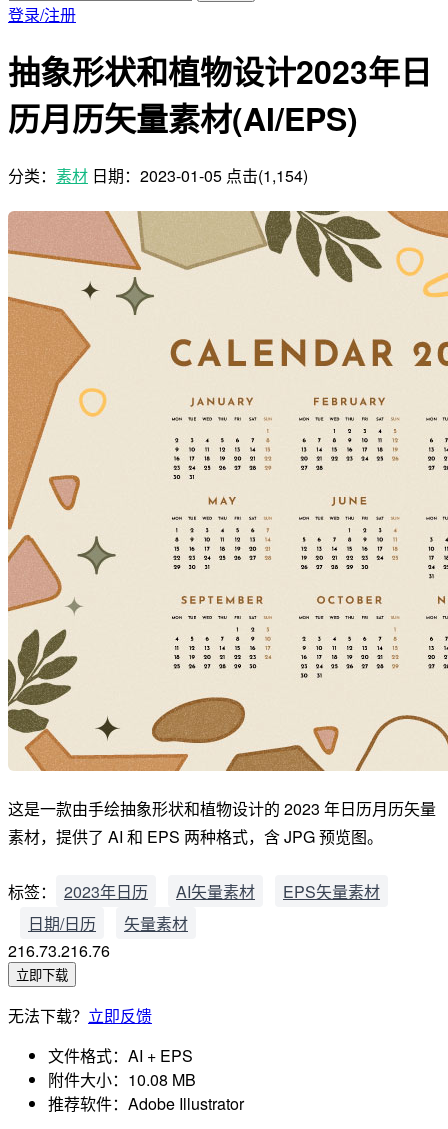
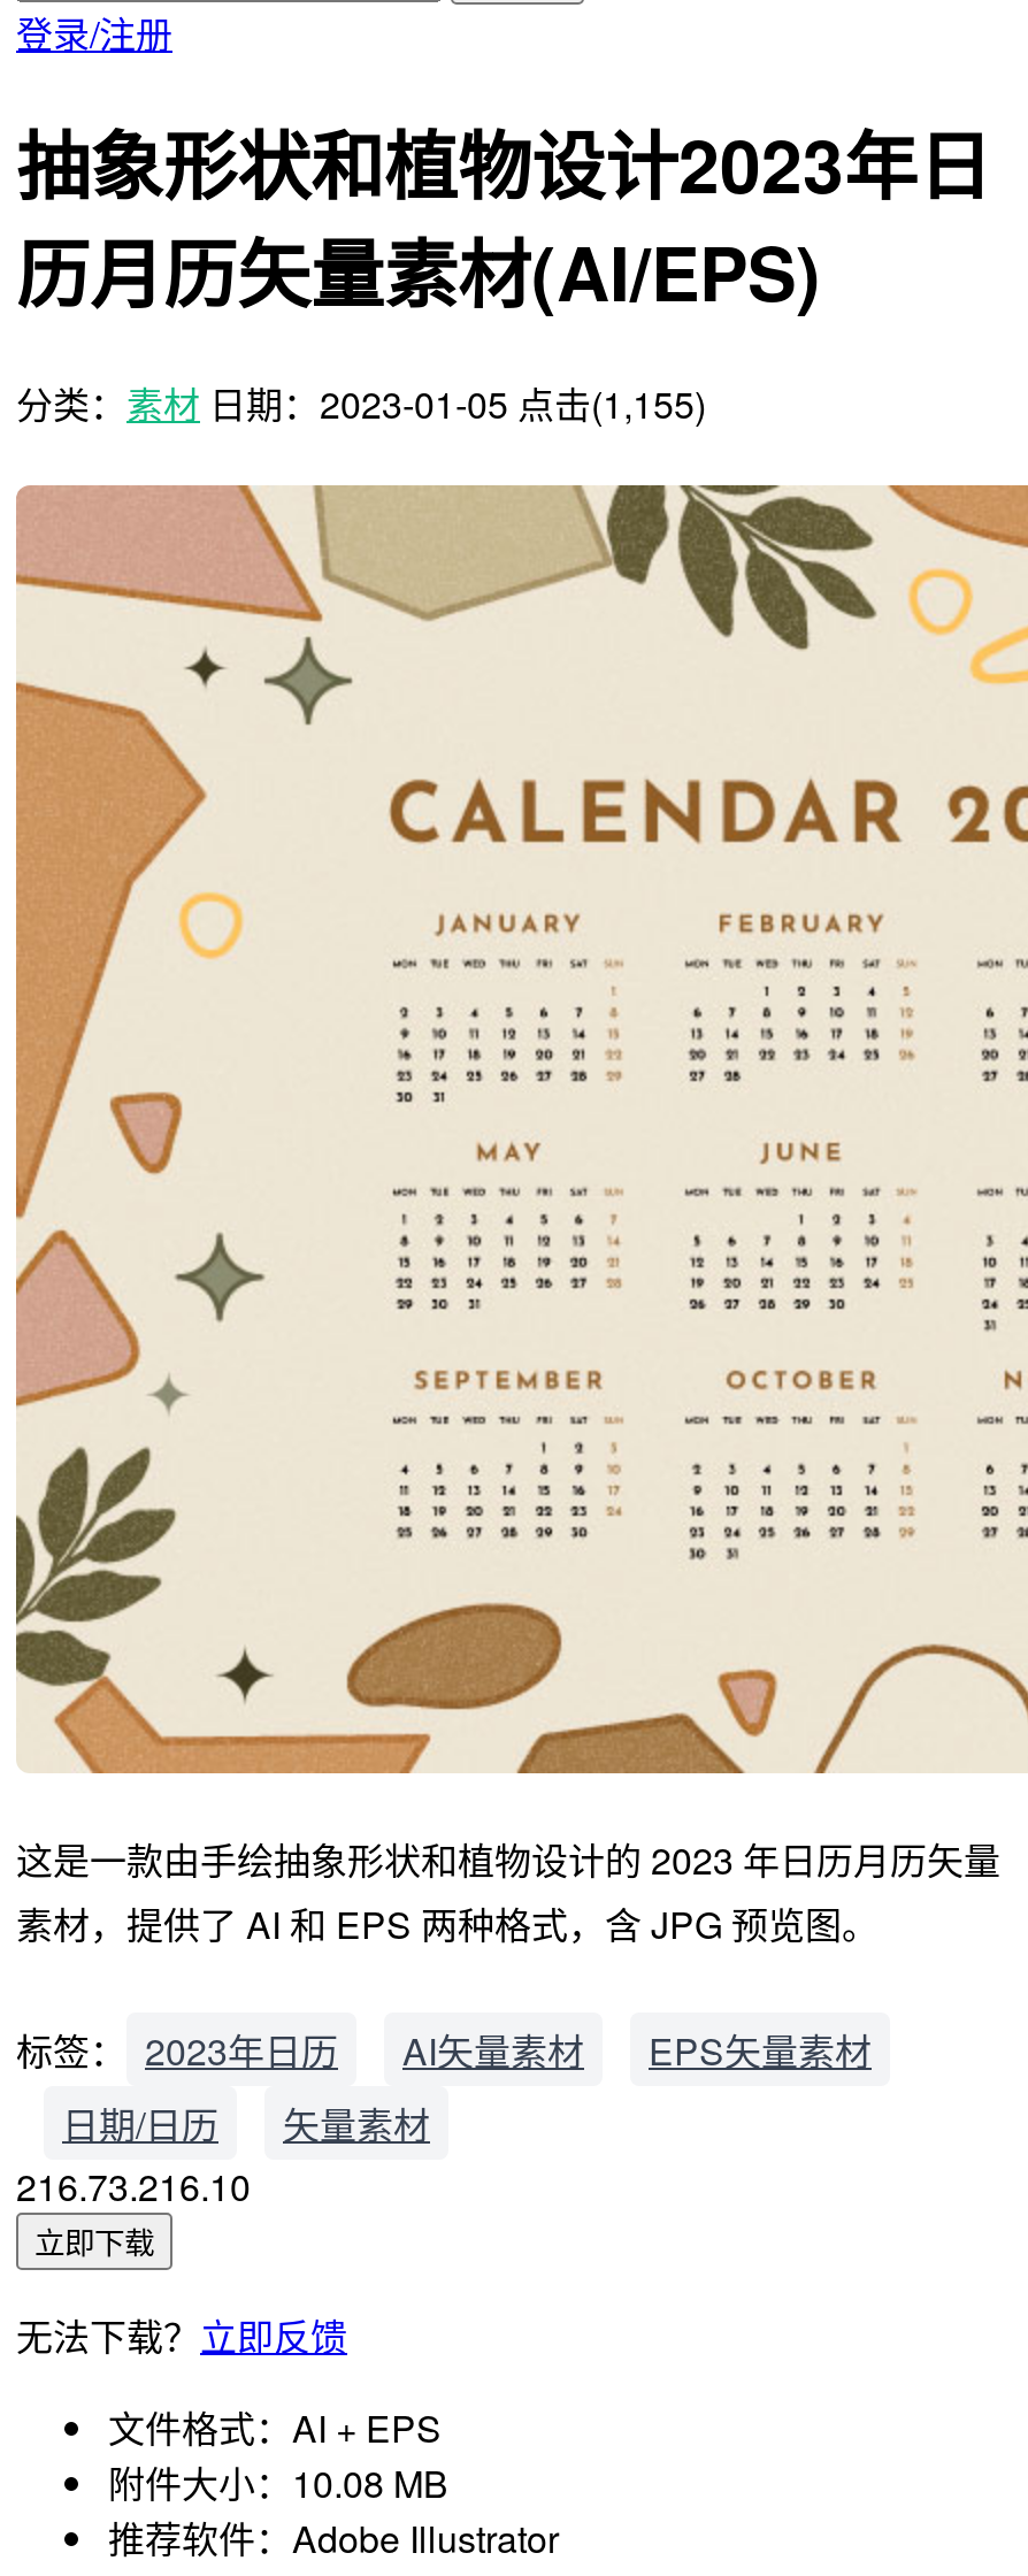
[8,164,308,187] 分类：素材 日期：2023-01-05 点击(1,154) -> [16,377,706,430] 分类：素材 日期：2023-01-05 点击(1,155)
[8,939,110,962] 216.73.216.76 -> [16,2159,251,2212] 216.73.216.10

